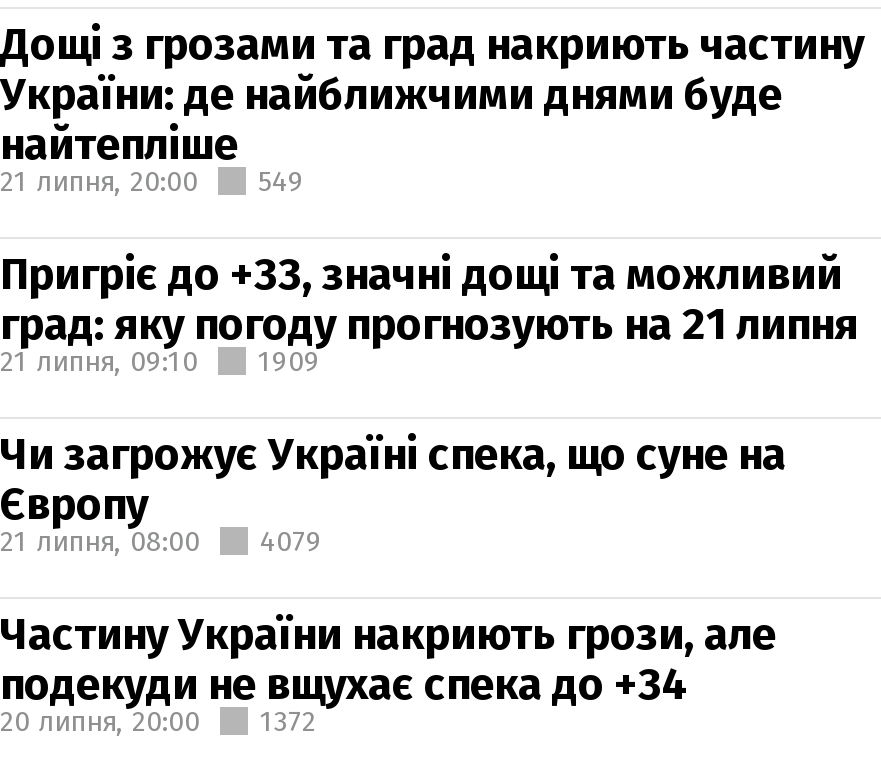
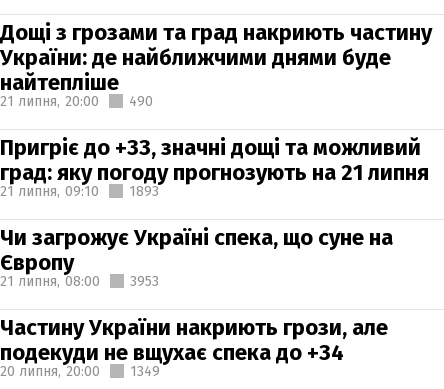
[0,164,304,198] 21 липня, 20:00 549 -> [0,92,153,109] 21 липня, 20:00 490
[258,344,320,378] 1909 -> [129,182,159,199] 1893
[0,524,322,558] 21 липня, 08:00 4079 -> [0,272,159,289] 21 липня, 08:00 3953
[0,704,316,738] 20 липня, 20:00 1372 -> [0,362,160,379] 20 липня, 20:00 1349

